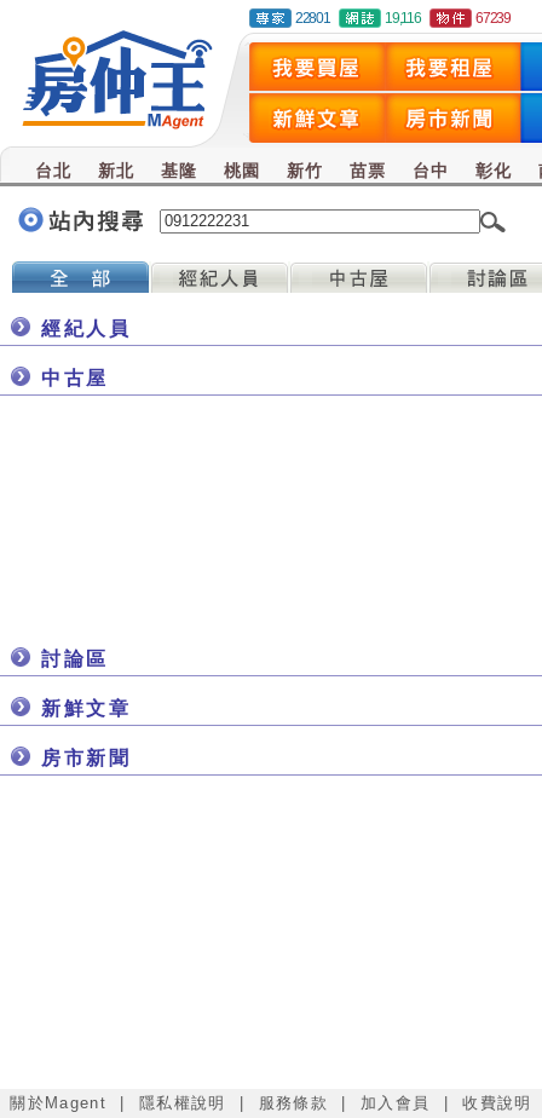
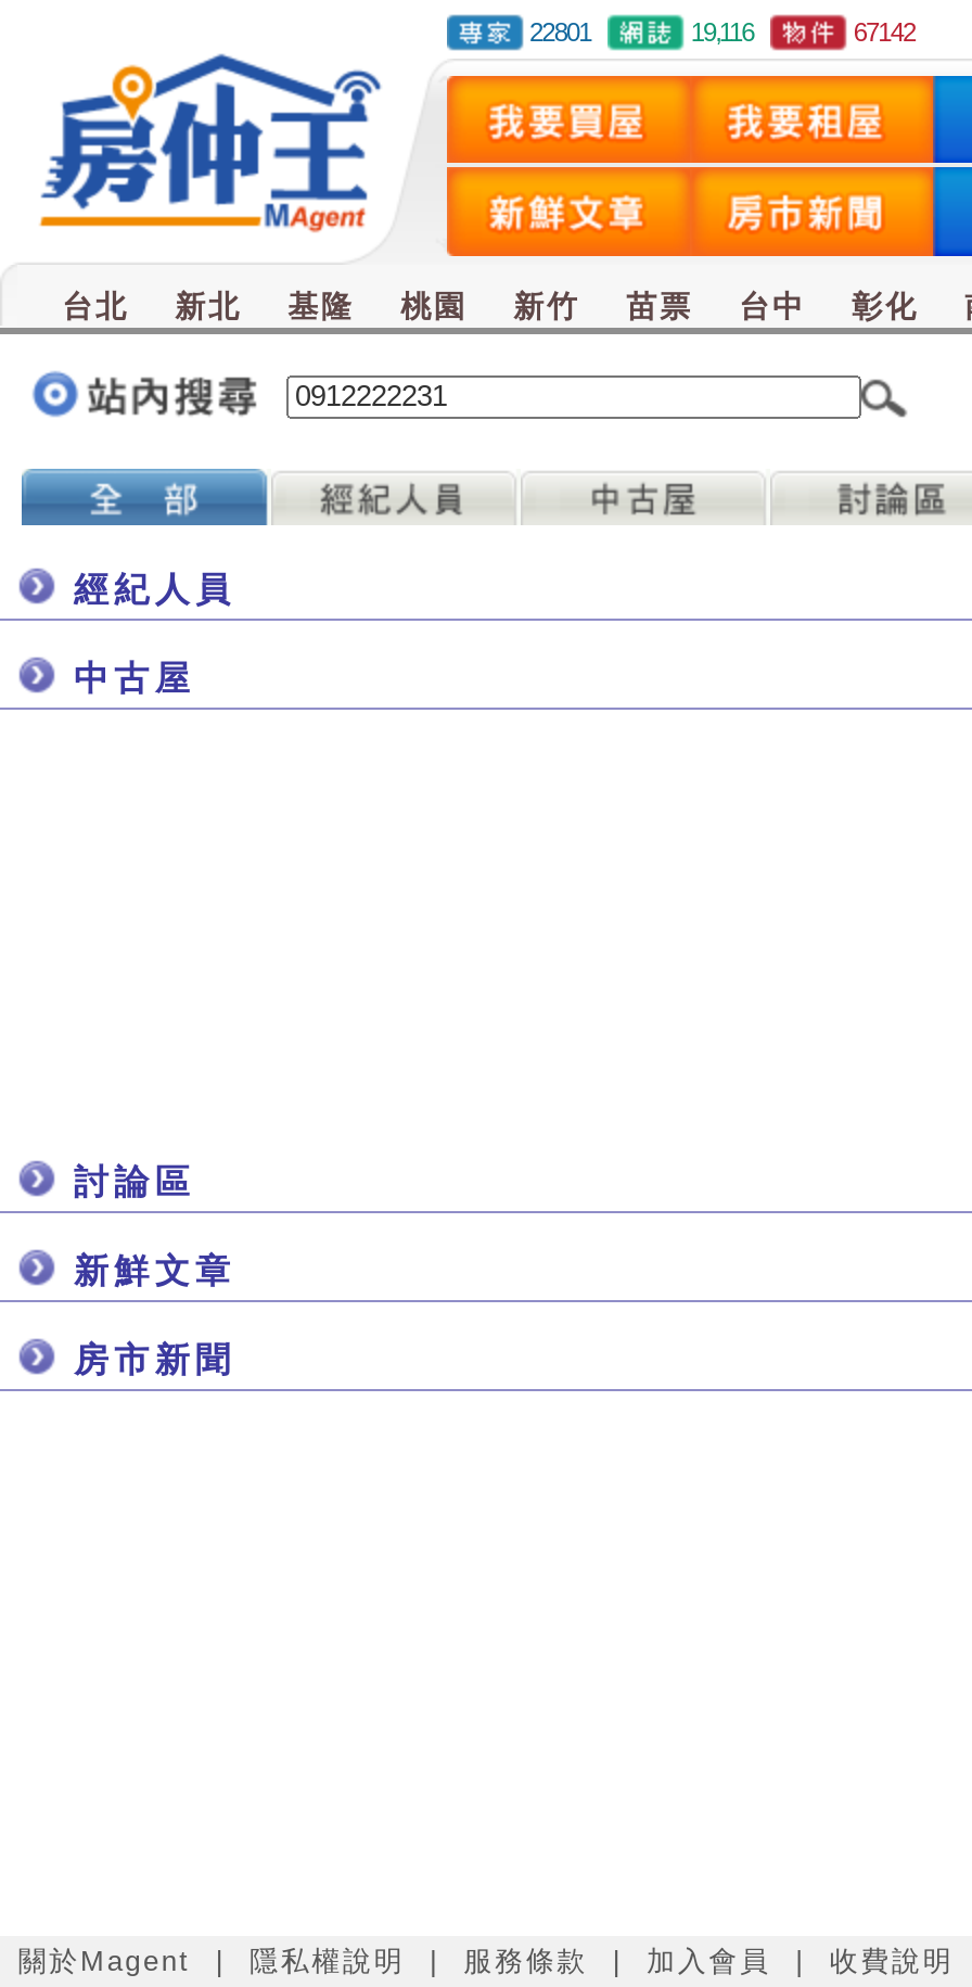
[476,10,510,27] 67239 -> [853,17,915,48] 67142

